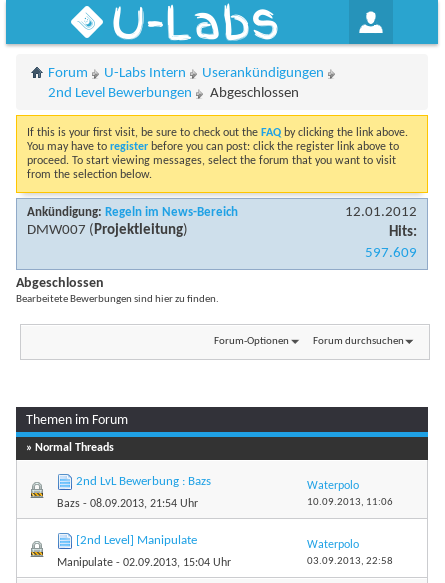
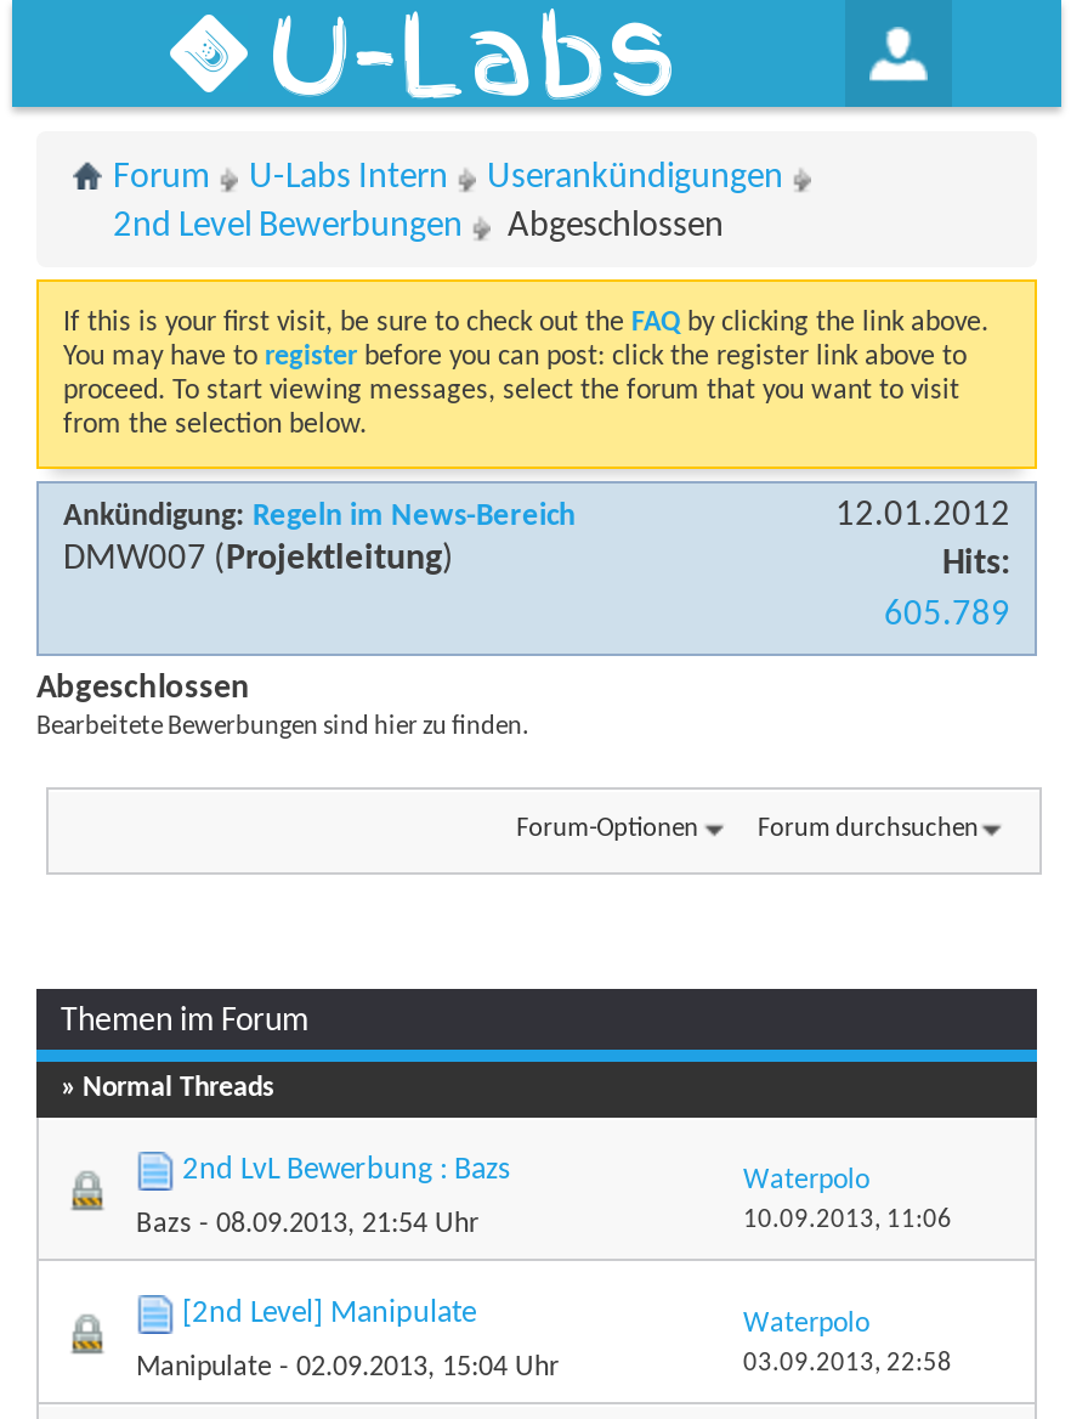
[365,246,417,261] 597.609 -> [884,598,1010,634] 605.789

